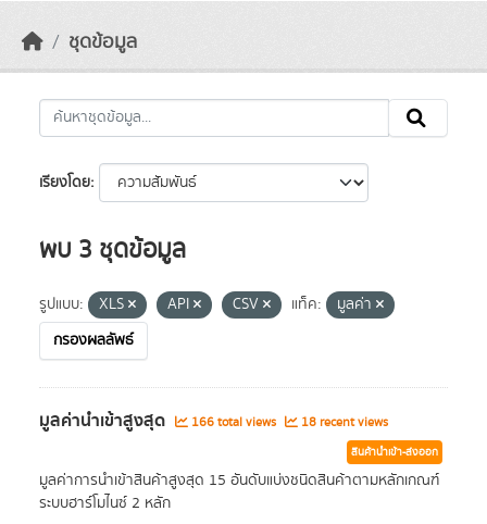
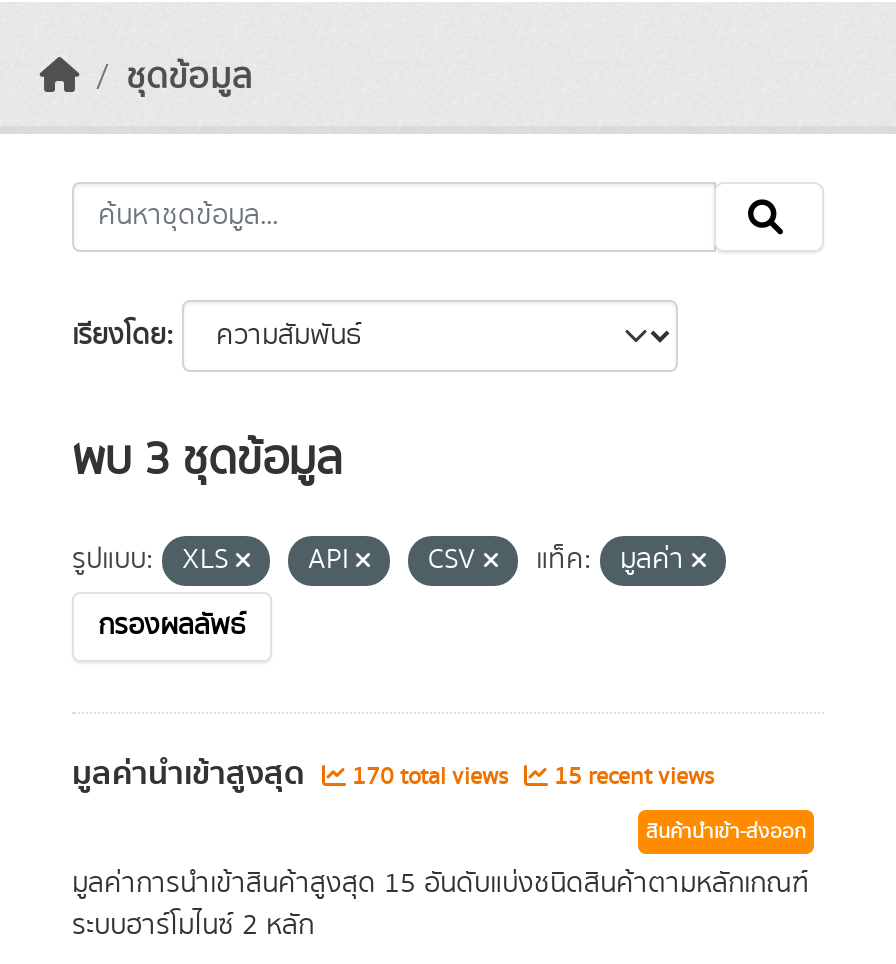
[188,413,279,432] 166 total views -> [346,760,514,794] 170 total views
[298,413,388,432] 18 recent views -> [548,760,714,794] 15 recent views

